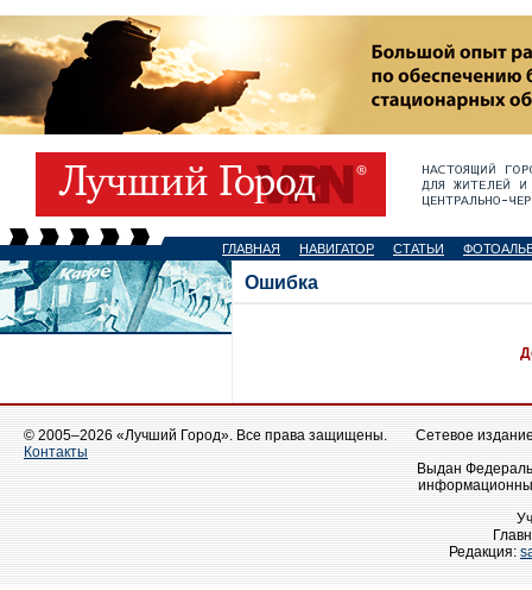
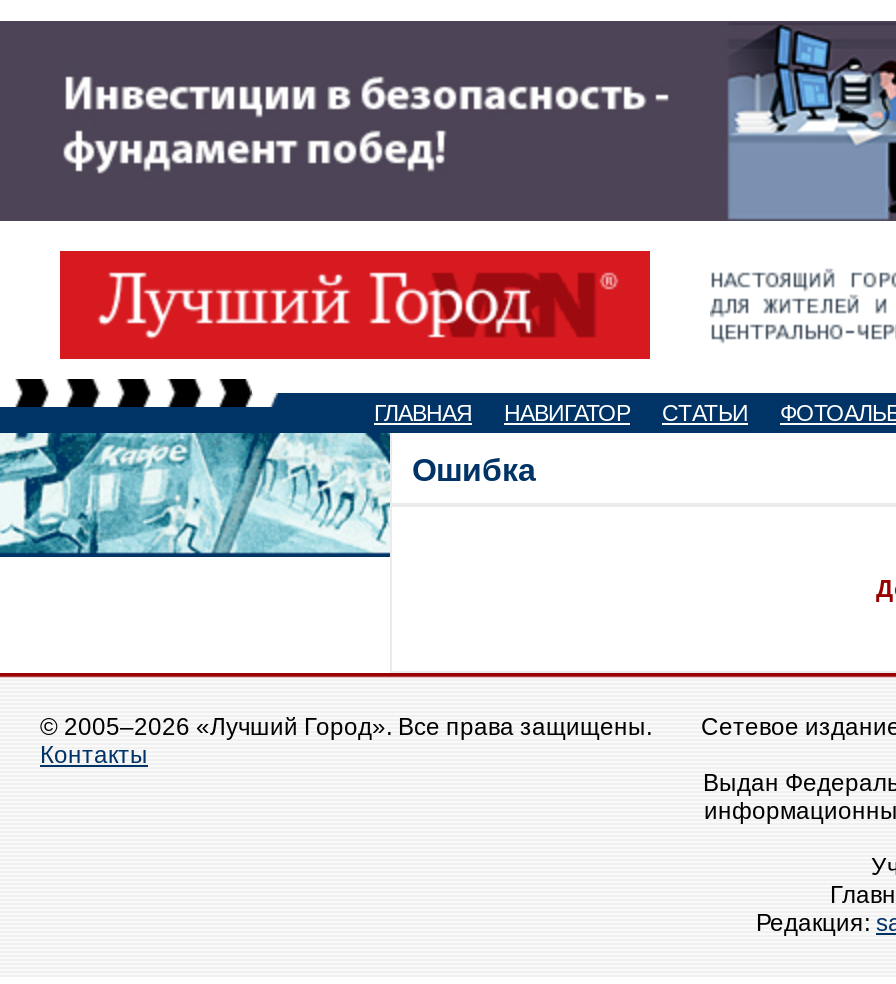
[4,14,528,136] [image] -> [6,19,890,223] [image]

